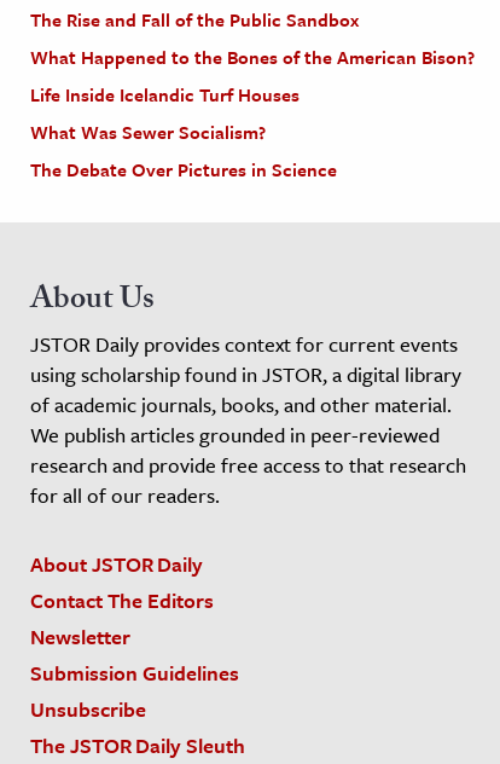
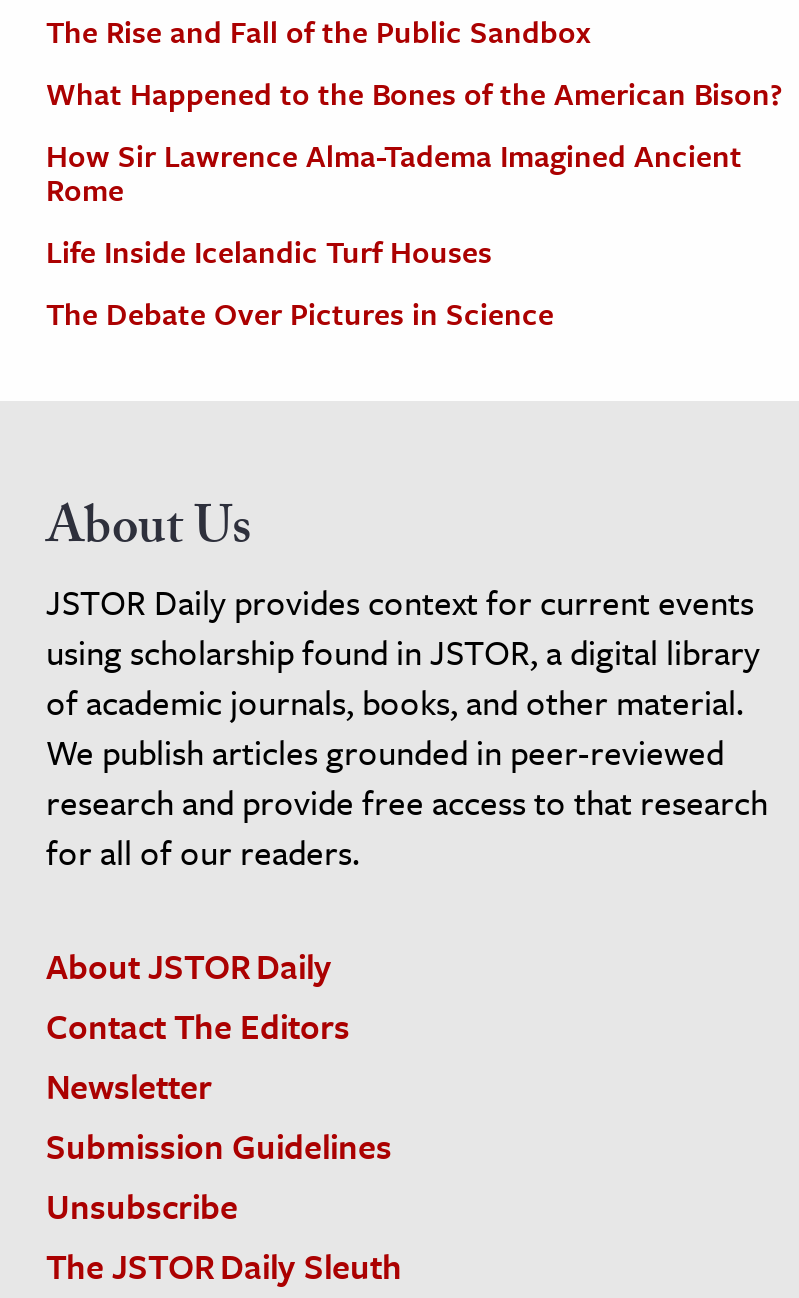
none -> [46,134,742,212] How Sir Lawrence Alma-Tadema Imagined Ancient | Rome
moved [30,81,300,108] -> [46,230,492,274]: Life Inside Icelandic Turf Houses
[30,118,266,145] What Was Sewer Socialism? -> none

